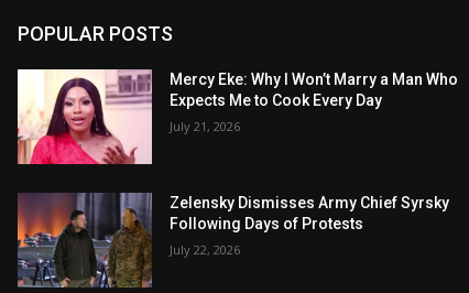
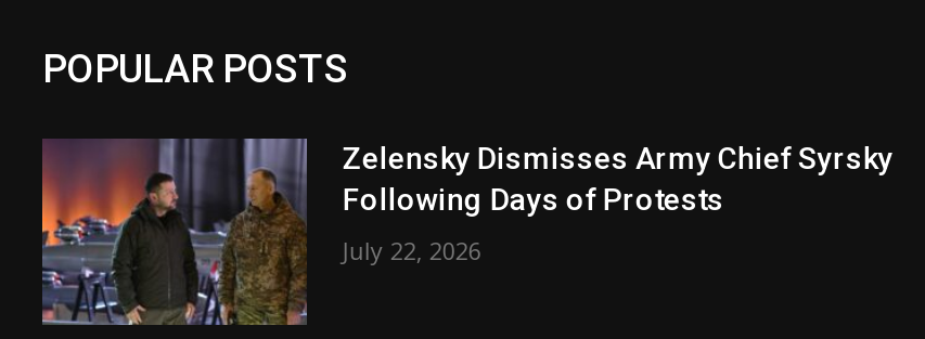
[17,68,458,165] [image] | Mercy Eke: Why I Won’t Marry a Man Who | Expects Me to Cook Every Day | July 21, 2026 -> none

